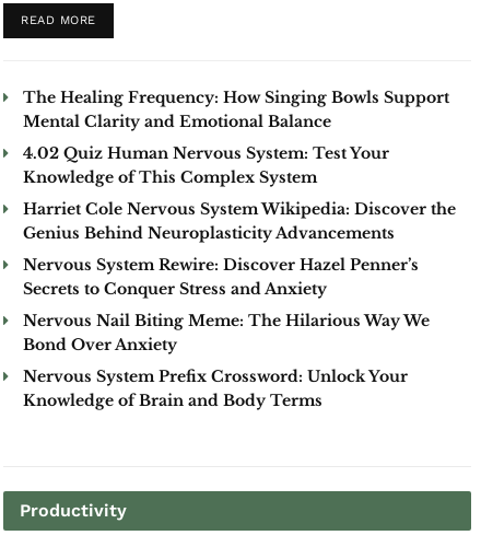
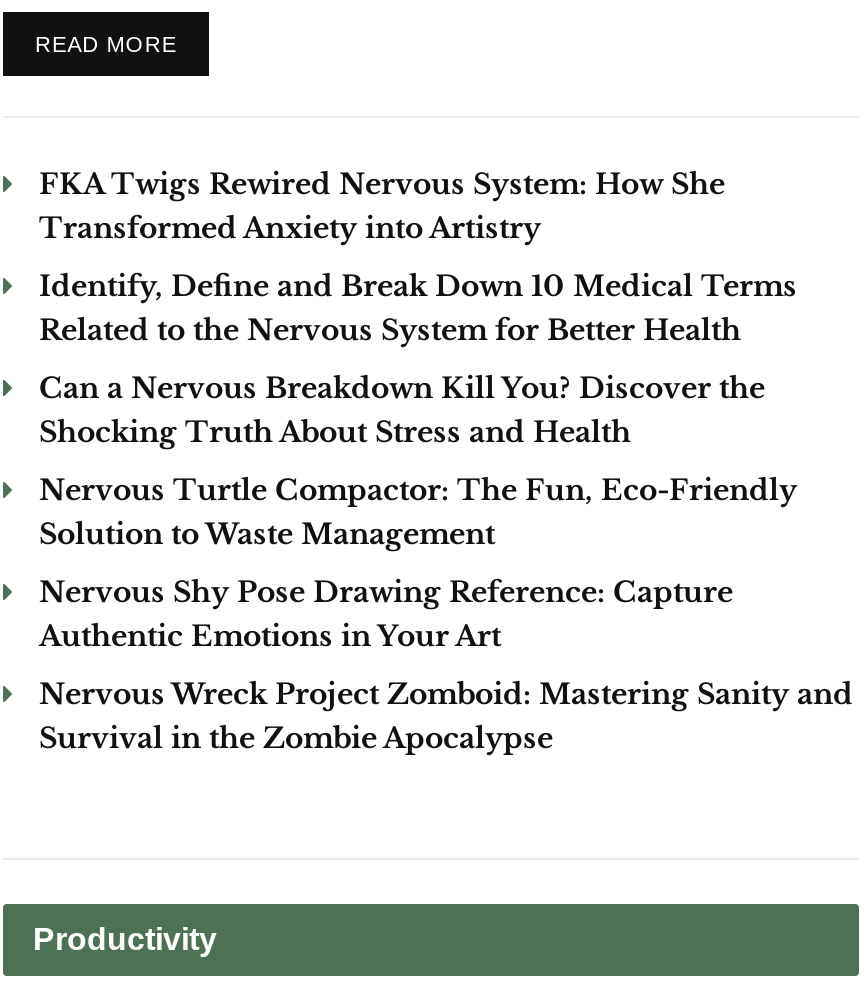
[23,87,449,131] The Healing Frequency: How Singing Bowls Support | Mental Clarity and Emotional Balance -> [39,166,725,246] FKA Twigs Rewired Nervous System: How She | Transformed Anxiety into Artistry
[23,143,389,187] 4.02 Quiz Human Nervous System: Test Your | Knowledge of This Complex System -> [39,268,797,348] Identify, Define and Break Down 10 Medical Terms | Related to the Nervous System for Better Health
[23,199,456,243] Harriet Cole Nervous System Wikipedia: Discover the | Genius Behind Neuroplasticity Advancements -> [39,370,765,450] Can a Nervous Breakdown Kill You? Discover the | Shocking Truth About Stress and Health
[23,255,419,298] Nervous System Rewire: Discover Hazel Penner’s | Secrets to Conquer Stress and Anxiety -> [39,472,797,552] Nervous Turtle Compactor: The Fun, Eco-Friendly | Solution to Waste Management
[23,310,430,354] Nervous Nail Biting Meme: The Hilarious Way We | Bond Over Anxiety -> [39,574,733,654] Nervous Shy Pose Drawing Reference: Capture | Authentic Emotions in Your Art
[23,366,408,410] Nervous System Prefix Crossword: Unlock Your | Knowledge of Brain and Body Terms -> [39,676,853,756] Nervous Wreck Project Zomboid: Mastering Sanity and | Survival in the Zombie Apocalypse

